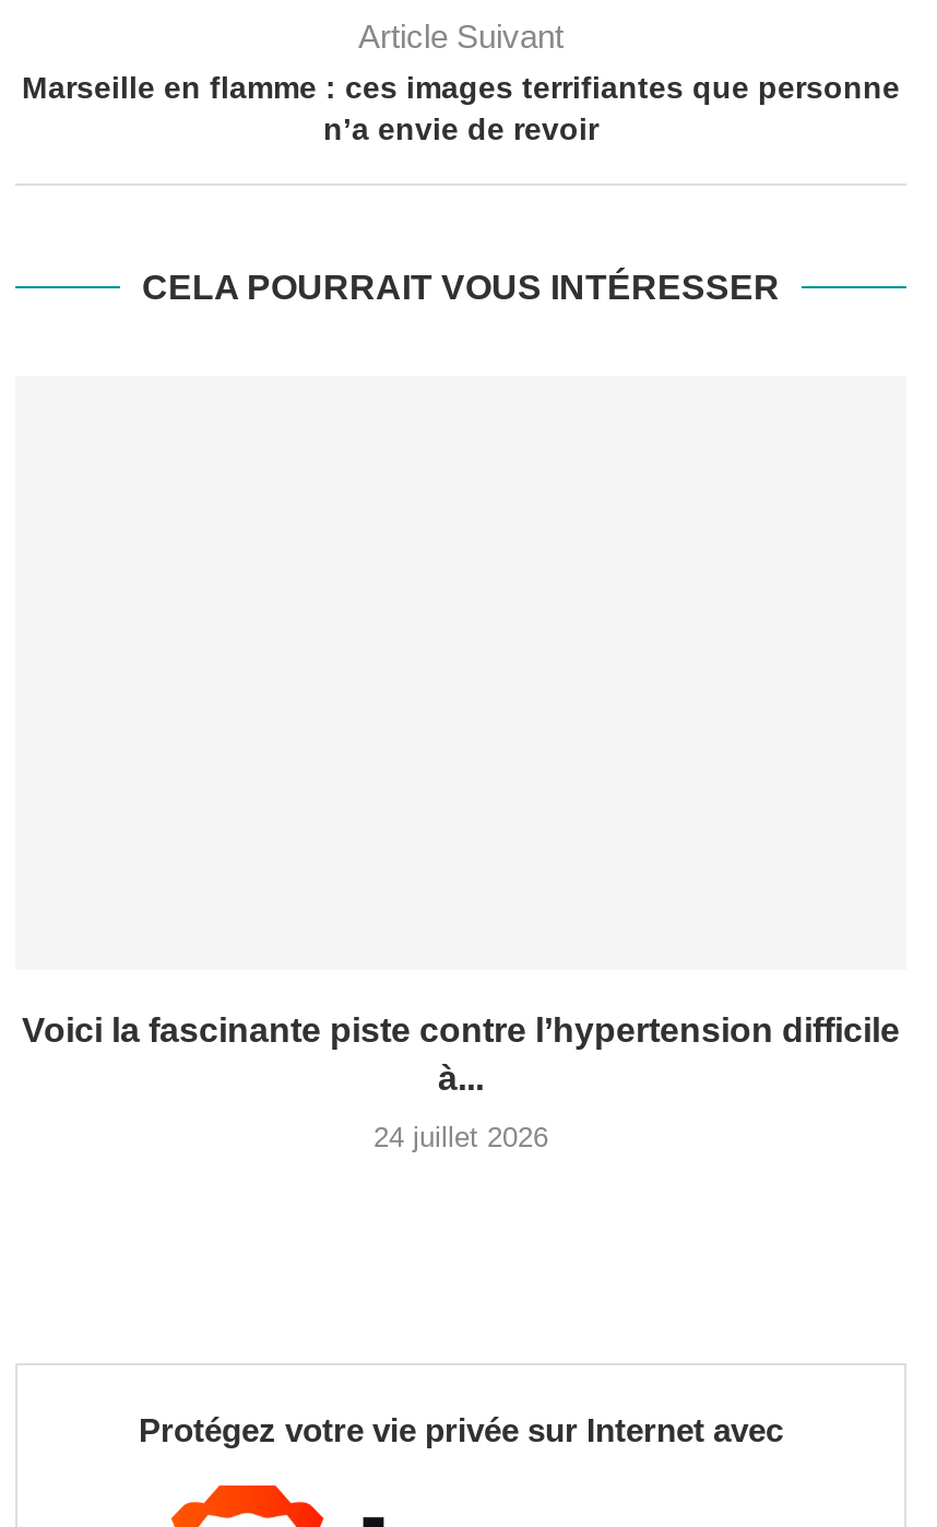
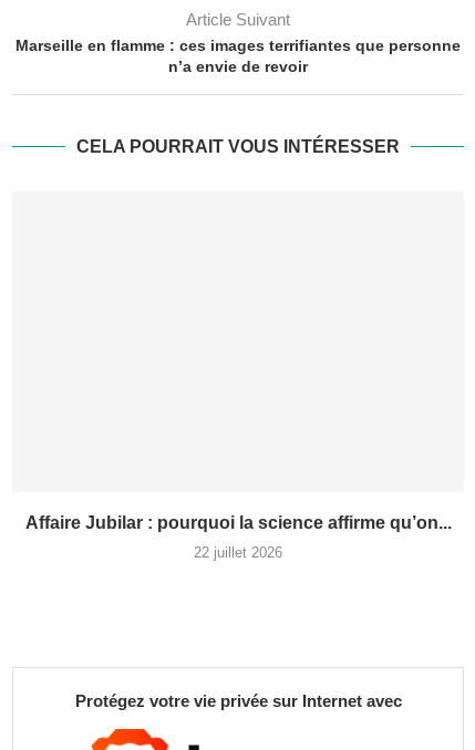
[22,1011,900,1097] Voici la fascinante piste contre l’hypertension difficile | à... -> [25,513,451,532] Affaire Jubilar : pourquoi la science affirme qu’on...
[373,1121,548,1153] 24 juillet 2026 -> [194,544,282,561] 22 juillet 2026

